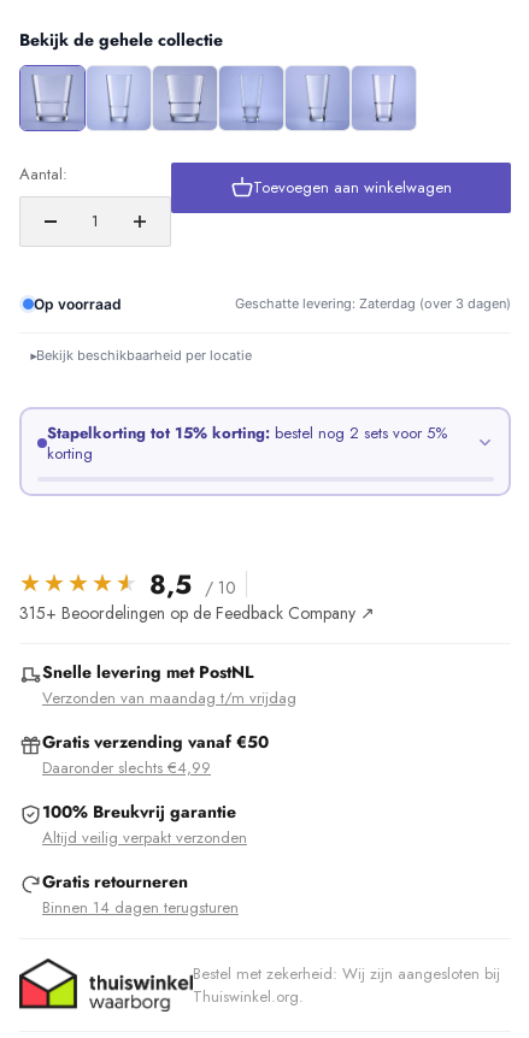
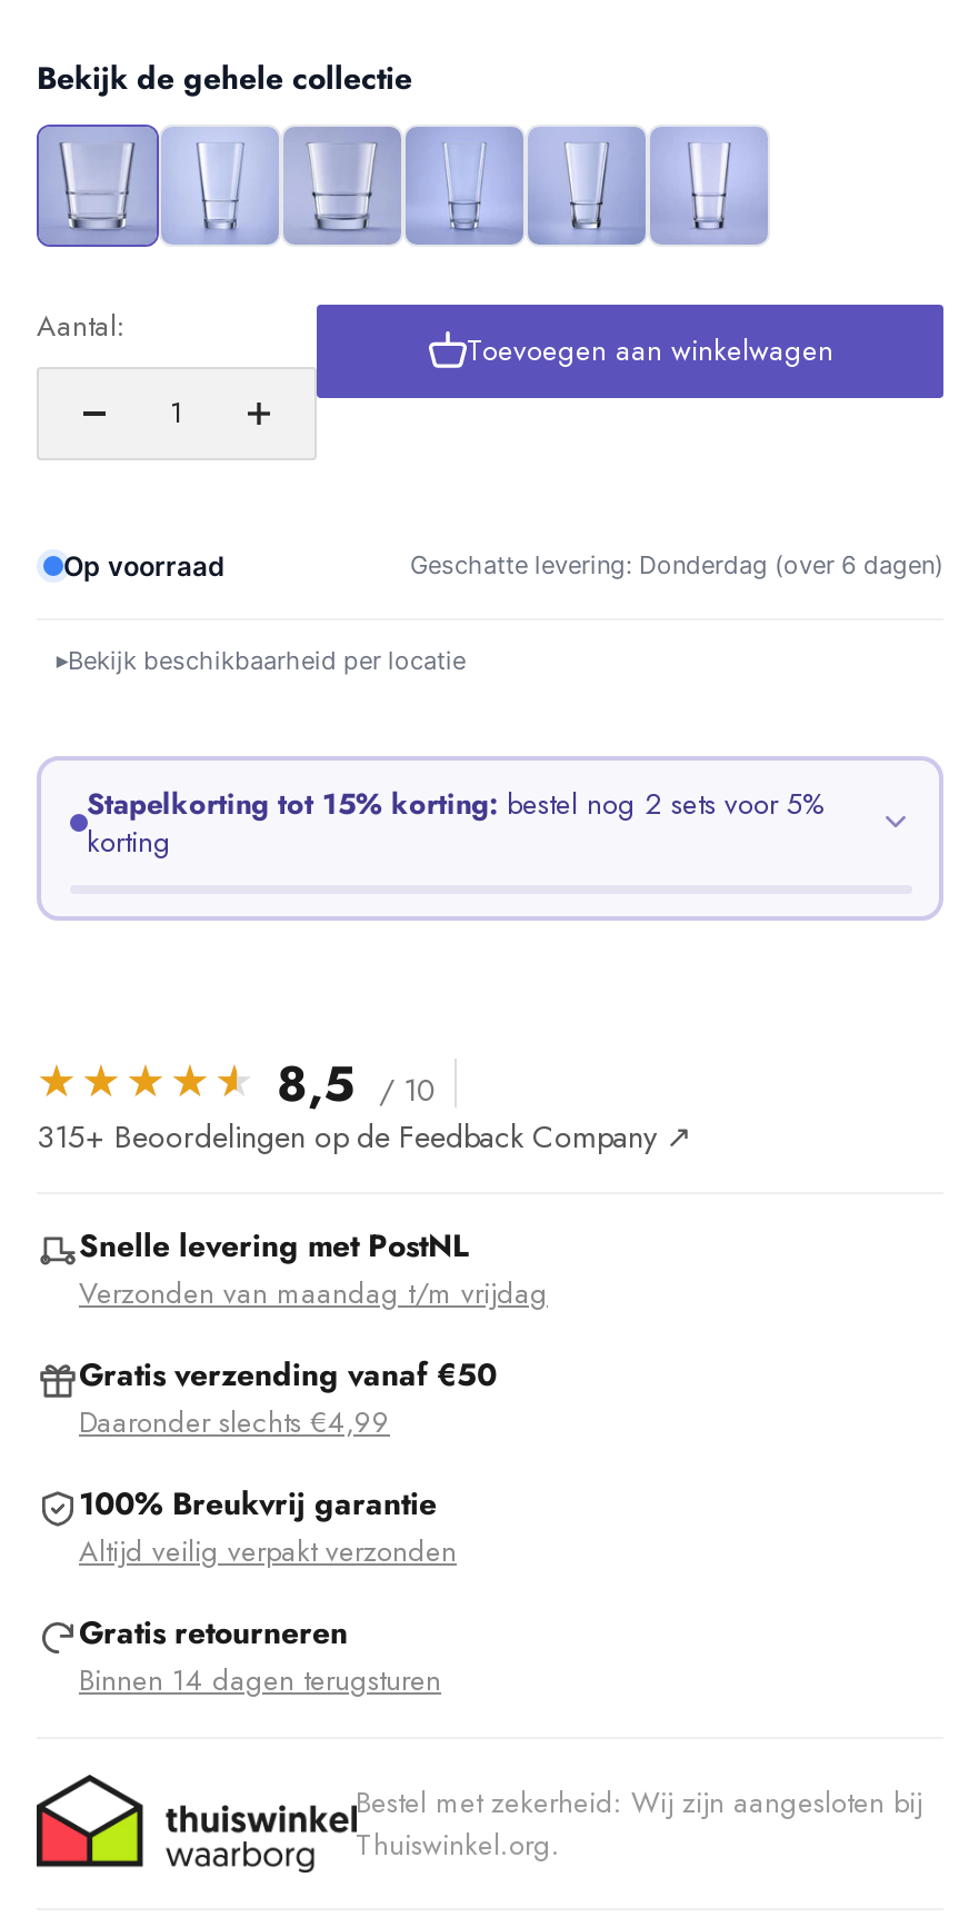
[235,295,511,312] Geschatte levering: Zaterdag (over 3 dagen) -> [410,549,943,580] Geschatte levering: Donderdag (over 6 dagen)

